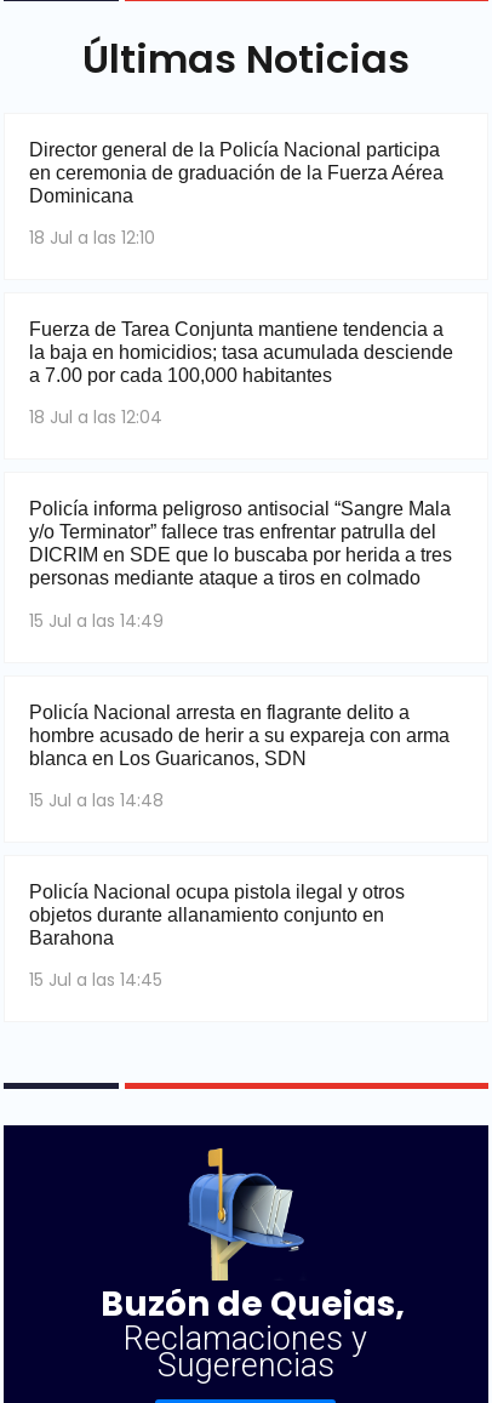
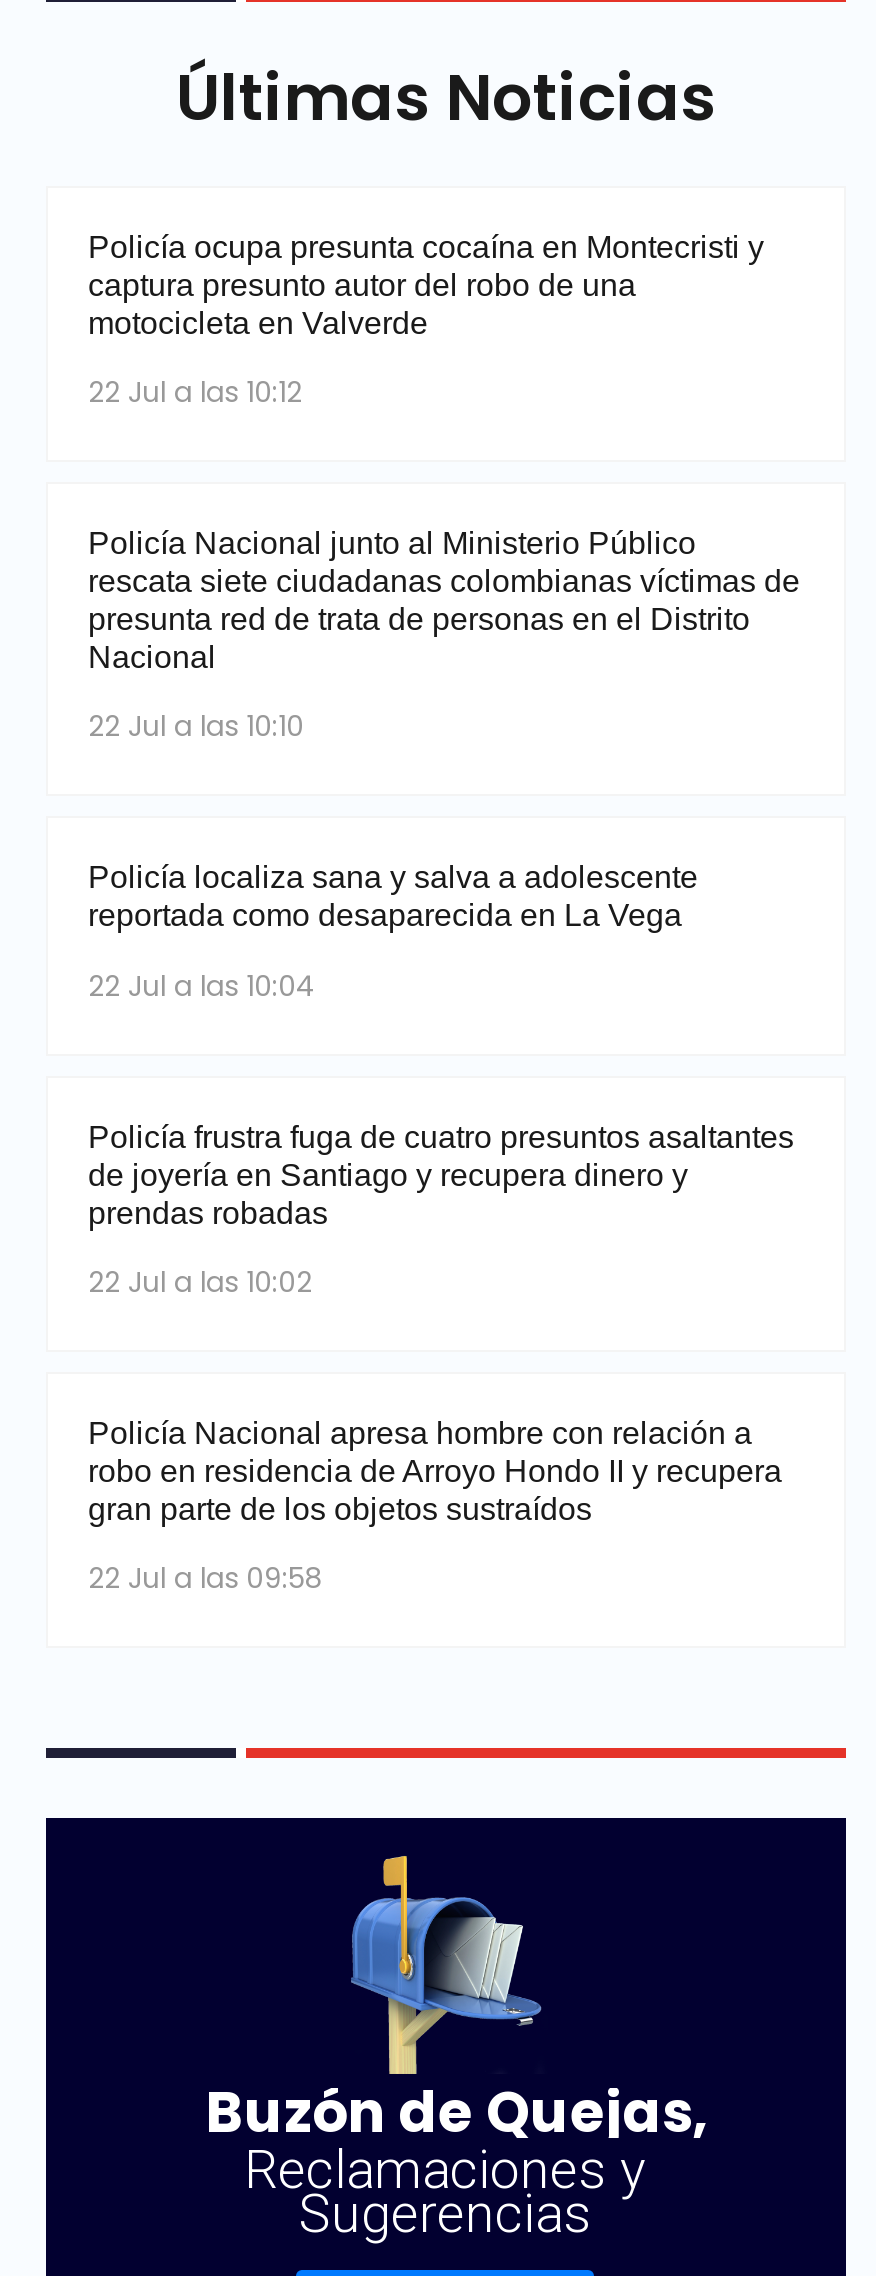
[29,139,444,206] Director general de la Policía Nacional participa | en ceremonia de graduación de la Fuerza Aérea | Dominicana -> [88,230,764,340] Policía ocupa presunta cocaína en Montecristi y | captura presunto autor del robo de una | motocicleta en Valverde
[29,226,155,250] 18 Jul a las 12:10 -> [88,372,302,412] 22 Jul a las 10:12
[29,319,453,386] Fuerza de Tarea Conjunta mantiene tendencia a | la baja en homicidios; tasa acumulada desciende | a 7.00 por cada 100,000 habitantes -> [88,526,800,674] Policía Nacional junto al Ministerio Público | rescata siete ciudadanas colombianas víctimas de | presunta red de trata de personas en el Distrito | Nacional
[29,405,162,430] 18 Jul a las 12:04 -> [88,707,304,747] 22 Jul a las 10:10
[29,499,452,589] Policía informa peligroso antisocial “Sangre Mala | y/o Terminator” fallece tras enfrentar patrulla del | DICRIM en SDE que lo buscaba por herida a tres | personas mediante ataque a tiros en colmado -> [88,861,698,933] Policía localiza sana y salva a adolescente | reportada como desaparecida en La Vega
[29,608,164,633] 15 Jul a las 14:49 -> [88,965,316,1005] 22 Jul a las 10:04
[29,702,450,768] Policía Nacional arresta en flagrante delito a | hombre acusado de herir a su expareja con arma | blanca en Los Guaricanos, SDN -> [88,1119,794,1229] Policía frustra fuga de cuatro presuntos asaltantes | de joyería en Santiago y recupera dinero y | prendas robadas
[29,788,164,812] 15 Jul a las 14:48 -> [88,1262,312,1302] 22 Jul a las 10:02
[29,881,405,948] Policía Nacional ocupa pistola ilegal y otros | objetos durante allanamiento conjunto en | Barahona -> [88,1416,782,1526] Policía Nacional apresa hombre con relación a | robo en residencia de Arroyo Hondo II y recupera | gran parte de los objetos sustraídos
[29,968,162,992] 15 Jul a las 14:45 -> [88,1558,322,1598] 22 Jul a las 09:58

